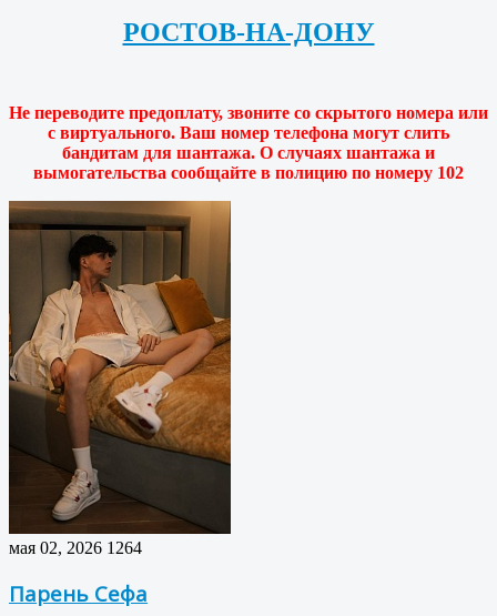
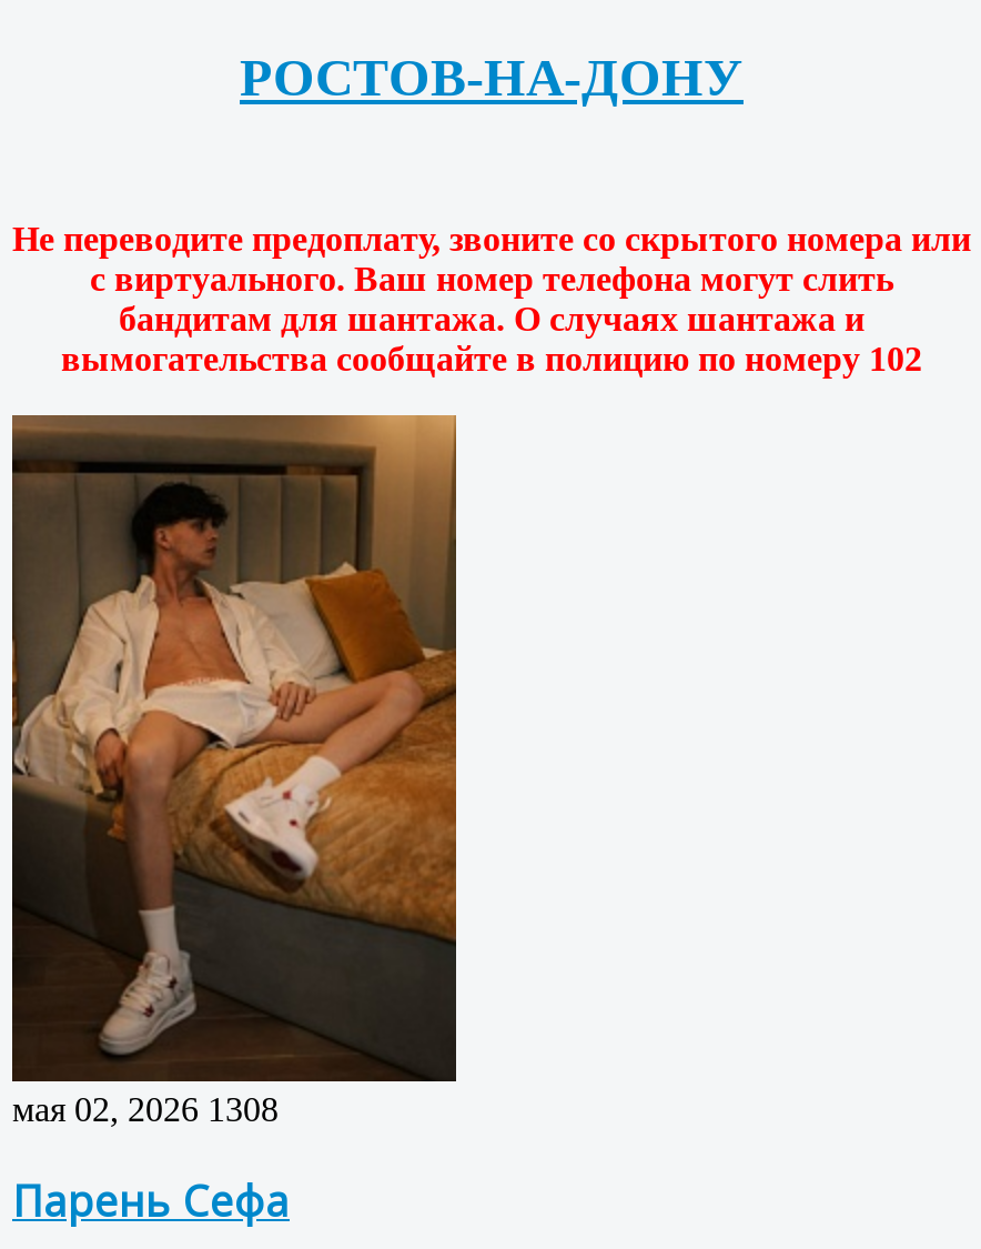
[9,538,142,557] мая 02, 2026 1264 -> [12,1090,279,1128] мая 02, 2026 1308

